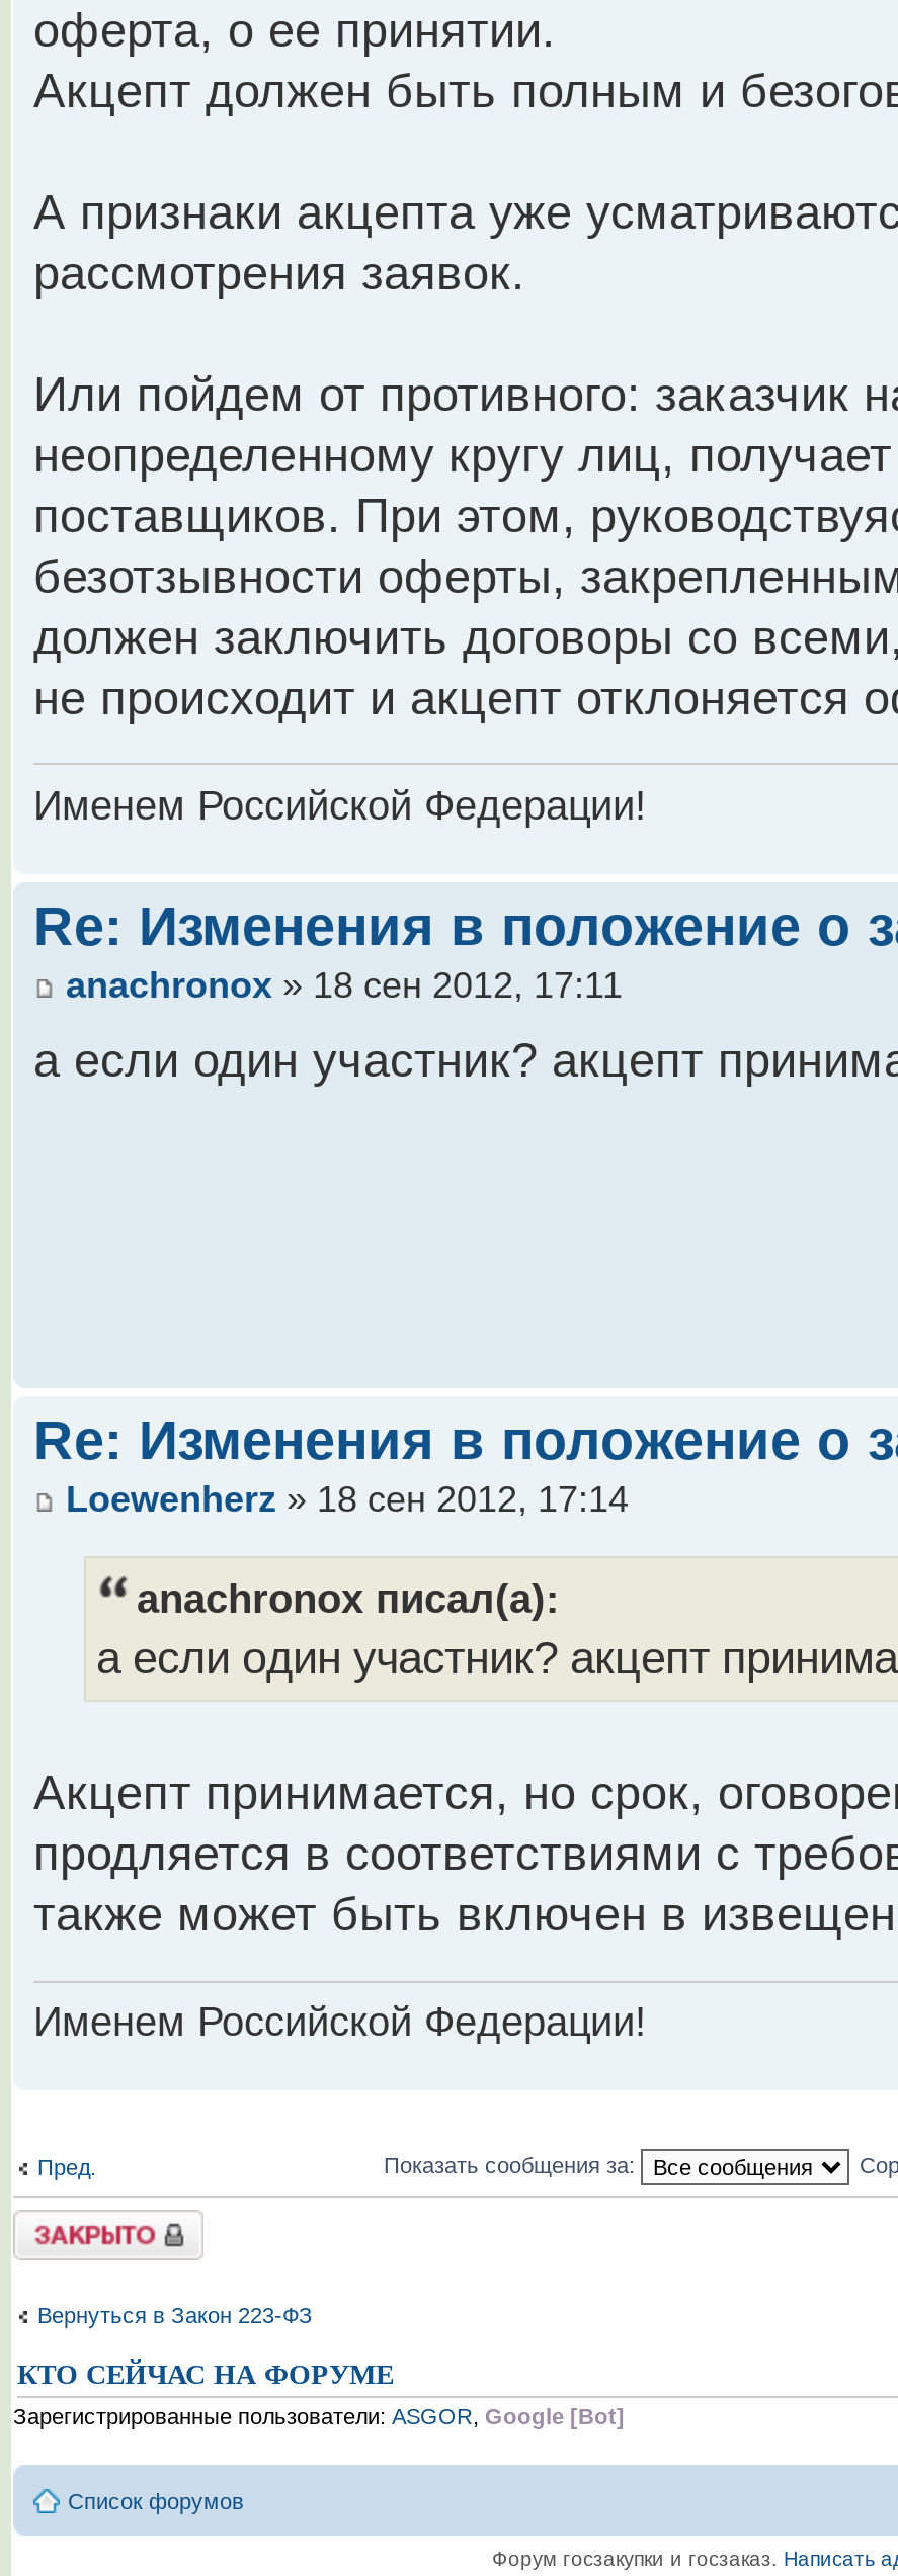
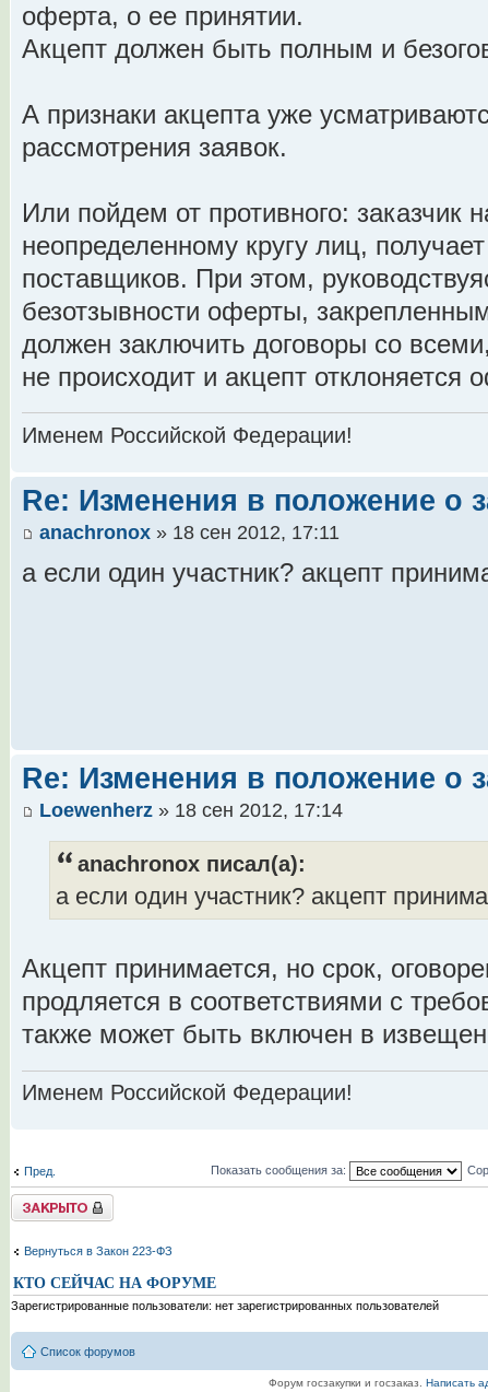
[13,2404,625,2428] Зарегистрированные пользователи: ASGOR, Google [Bot] -> [11,1299,439,1312] Зарегистрированные пользователи: нет зарегистрированных пользователей

